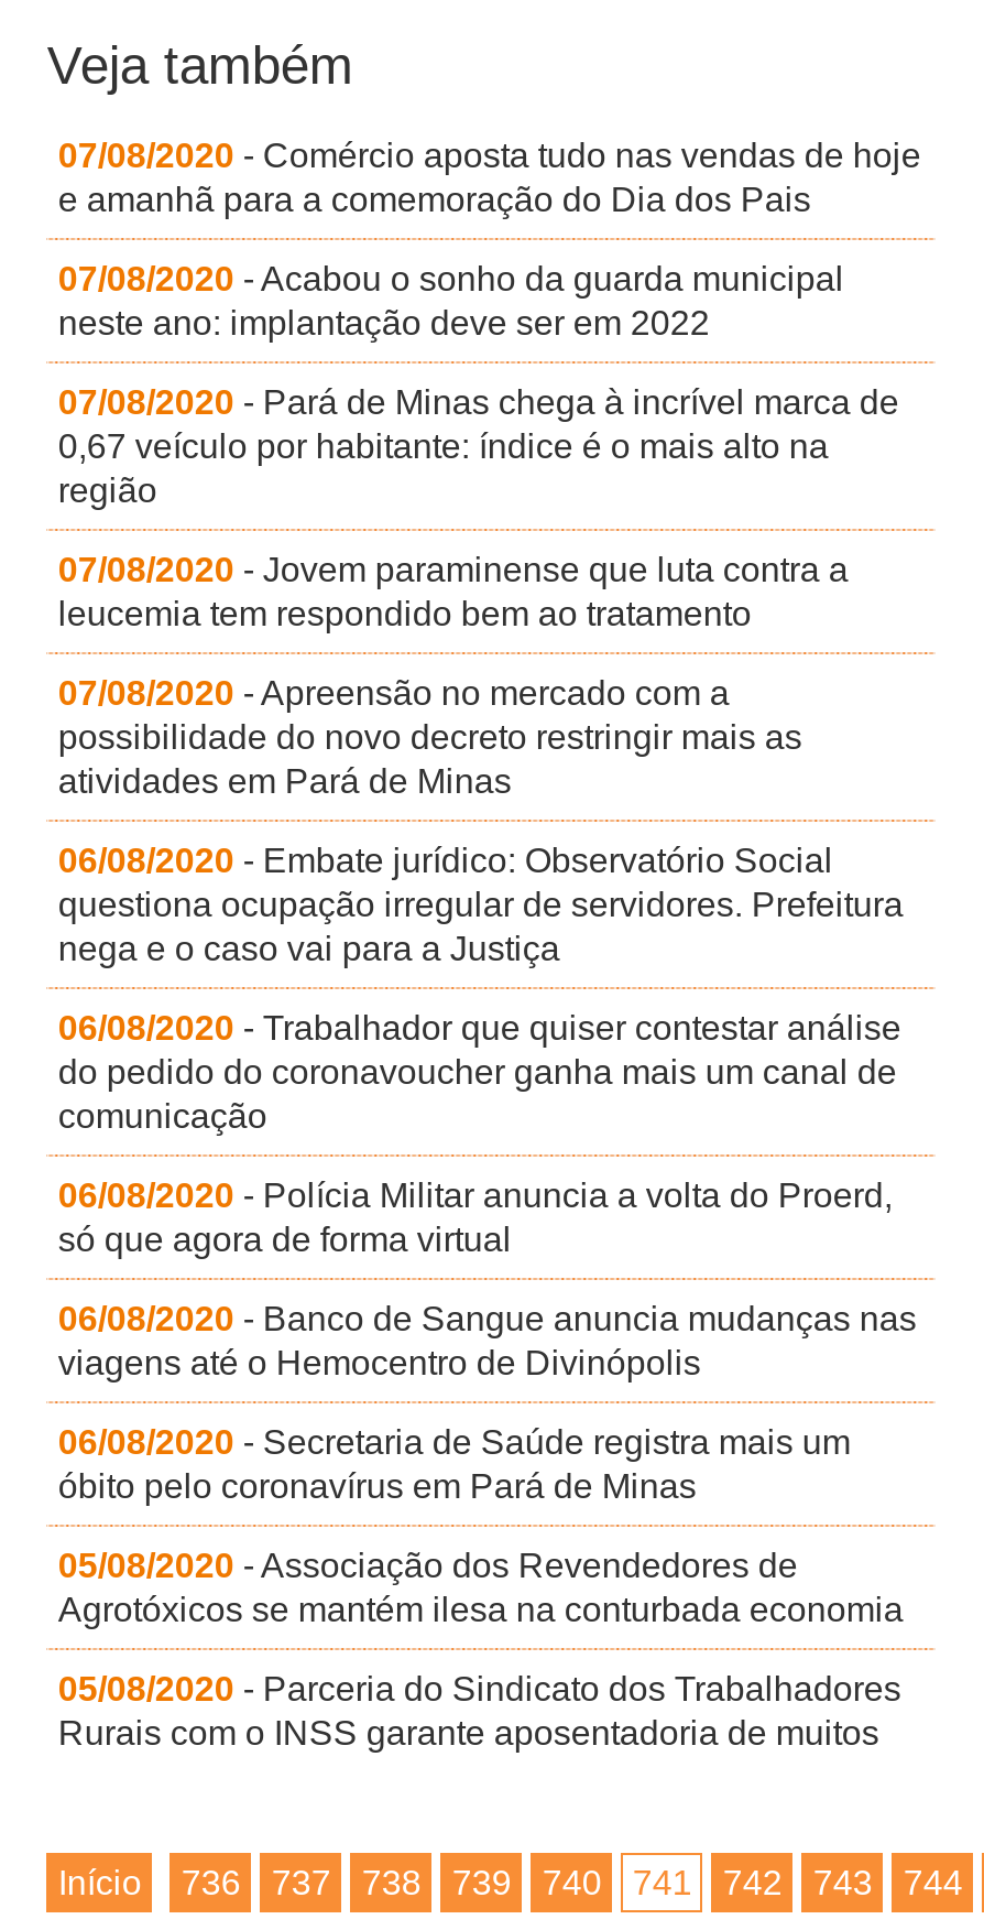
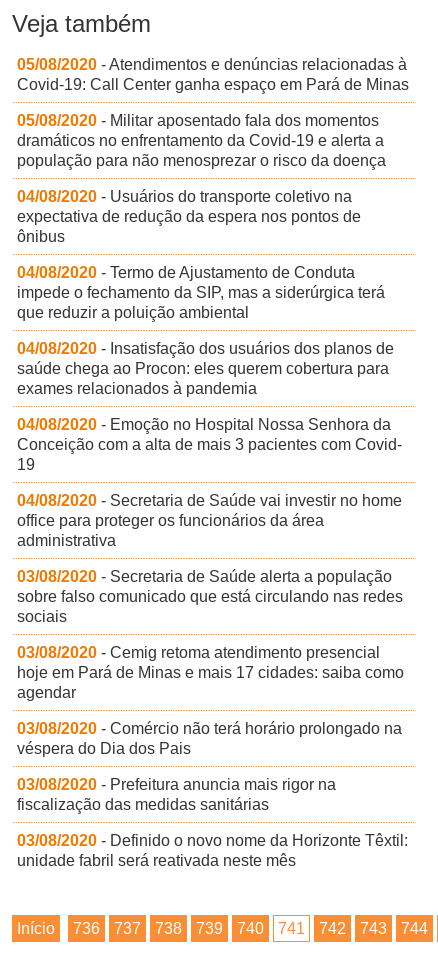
[58,137,921,218] 07/08/2020 - Comércio aposta tudo nas vendas de hoje | e amanhã para a comemoração do Dia dos Pais -> [17,56,409,93] 05/08/2020 - Atendimentos e denúncias relacionadas à | Covid-19: Call Center ganha espaço em Pará de Minas
[58,260,844,342] 07/08/2020 - Acabou o sonho da guarda municipal | neste ano: implantação deve ser em 2022 -> [17,112,386,169] 05/08/2020 - Militar aposentado fala dos momentos | dramáticos no enfrentamento da Covid-19 e alerta a | população para não menosprezar o risco da doença
[58,384,899,509] 07/08/2020 - Pará de Minas chega à incrível marca de | 0,67 veículo por habitante: índice é o mais alto na | região -> [17,188,361,245] 04/08/2020 - Usuários do transporte coletivo na | expectativa de redução da espera nos pontos de | ônibus
[58,551,848,633] 07/08/2020 - Jovem paraminense que luta contra a | leucemia tem respondido bem ao tratamento -> [17,264,385,321] 04/08/2020 - Termo de Ajustamento de Conduta | impede o fechamento da SIP, mas a siderúrgica terá | que reduzir a poluição ambiental
[58,674,802,800] 07/08/2020 - Apreensão no mercado com a | possibilidade do novo decreto restringir mais as | atividades em Pará de Minas -> [17,340,394,397] 04/08/2020 - Insatisfação dos usuários dos planos de | saúde chega ao Procon: eles querem cobertura para | exames relacionados à pandemia
[58,842,903,967] 06/08/2020 - Embate jurídico: Observatório Social | questiona ocupação irregular de servidores. Prefeitura | nega e o caso vai para a Justiça -> [17,416,402,473] 04/08/2020 - Emoção no Hospital Nossa Senhora da | Conceição com a alta de mais 3 pacientes com Covid- | 19
[58,1009,901,1135] 06/08/2020 - Trabalhador que quiser contestar análise | do pedido do coronavoucher ganha mais um canal de | comunicação -> [17,492,402,549] 04/08/2020 - Secretaria de Saúde vai investir no home | office para proteger os funcionários da área | administrativa
[58,1177,892,1258] 06/08/2020 - Polícia Militar anuncia a volta do Proerd, | só que agora de forma virtual -> [17,568,403,625] 03/08/2020 - Secretaria de Saúde alerta a população | sobre falso comunicado que está circulando nas redes | sociais
[58,1300,917,1382] 06/08/2020 - Banco de Sangue anuncia mudanças nas | viagens até o Hemocentro de Divinópolis -> [17,644,404,701] 03/08/2020 - Cemig retoma atendimento presencial | hoje em Pará de Minas e mais 17 cidades: saiba como | agendar
[58,1423,851,1505] 06/08/2020 - Secretaria de Saúde registra mais um | óbito pelo coronavírus em Pará de Minas -> [17,720,402,757] 03/08/2020 - Comércio não terá horário prolongado na | véspera do Dia dos Pais
[58,1547,903,1628] 05/08/2020 - Associação dos Revendedores de | Agrotóxicos se mantém ilesa na conturbada economia -> [17,776,336,813] 03/08/2020 - Prefeitura anuncia mais rigor na | fiscalização das medidas sanitárias
[58,1670,901,1752] 05/08/2020 - Parceria do Sindicato dos Trabalhadores | Rurais com o INSS garante aposentadoria de muitos -> [17,832,408,869] 03/08/2020 - Definido o novo nome da Horizonte Têxtil: | unidade fabril será reativada neste mês

